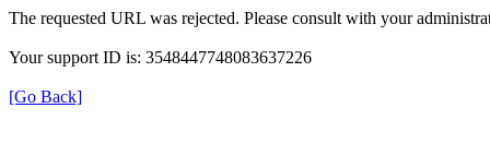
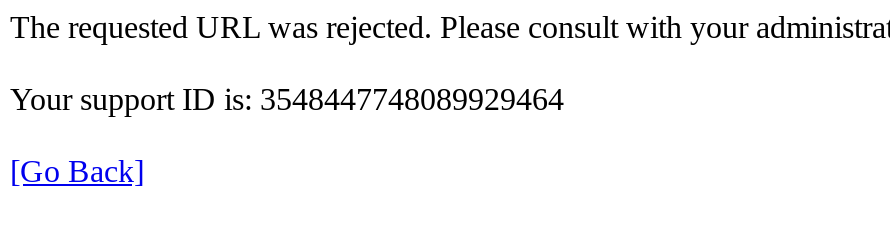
[9,48,312,67] Your support ID is: 3548447748083637226 -> [10,82,564,116] Your support ID is: 3548447748089929464

